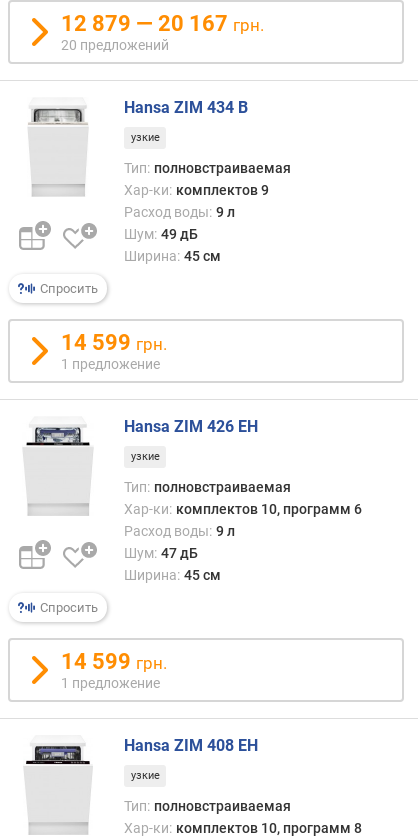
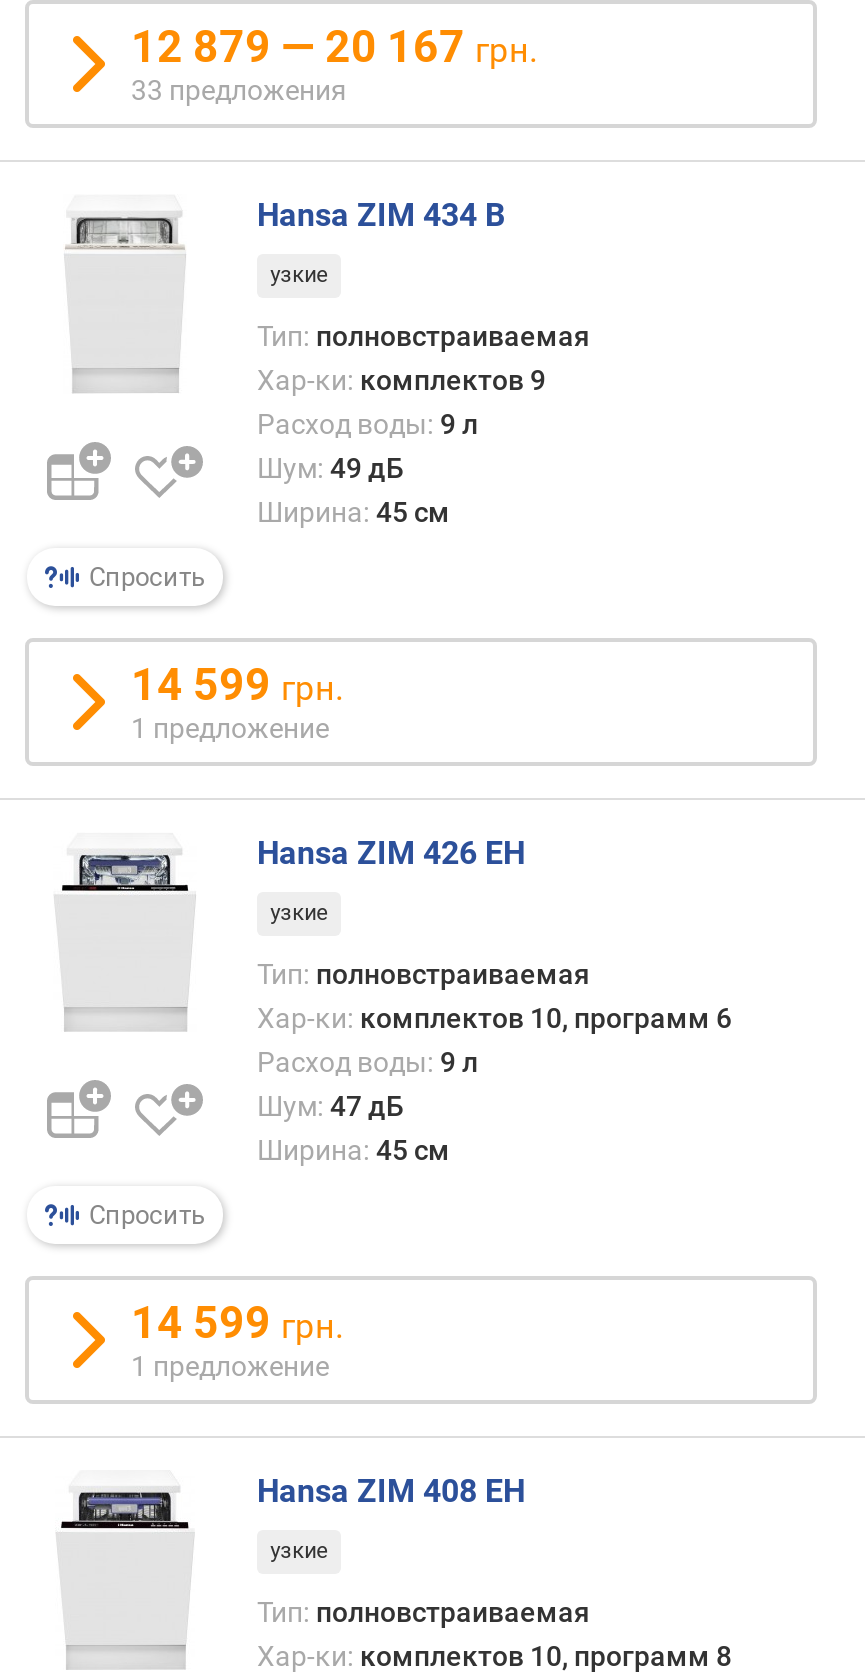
[61,37,169,53] 20 предложений -> [131,74,347,106] 33 предложения

